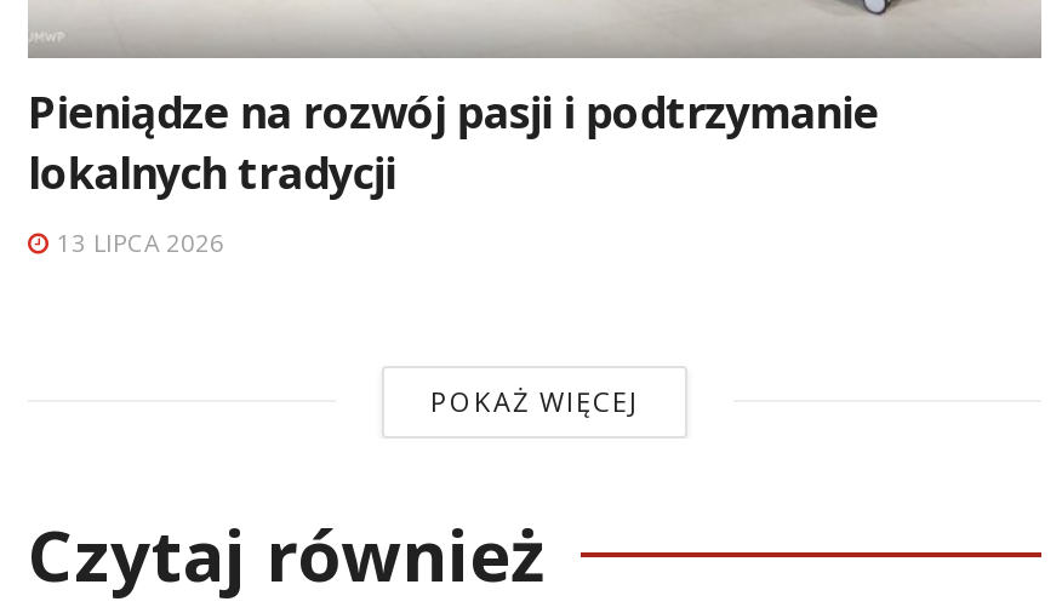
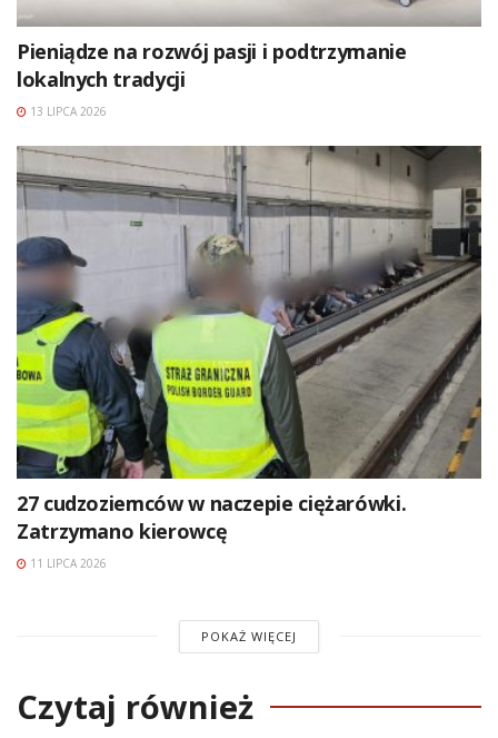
none -> [16,145,482,571] [image] | 27 cudzoziemców w naczepie ciężarówki. | Zatrzymano kierowcę | 11 LIPCA 2026

